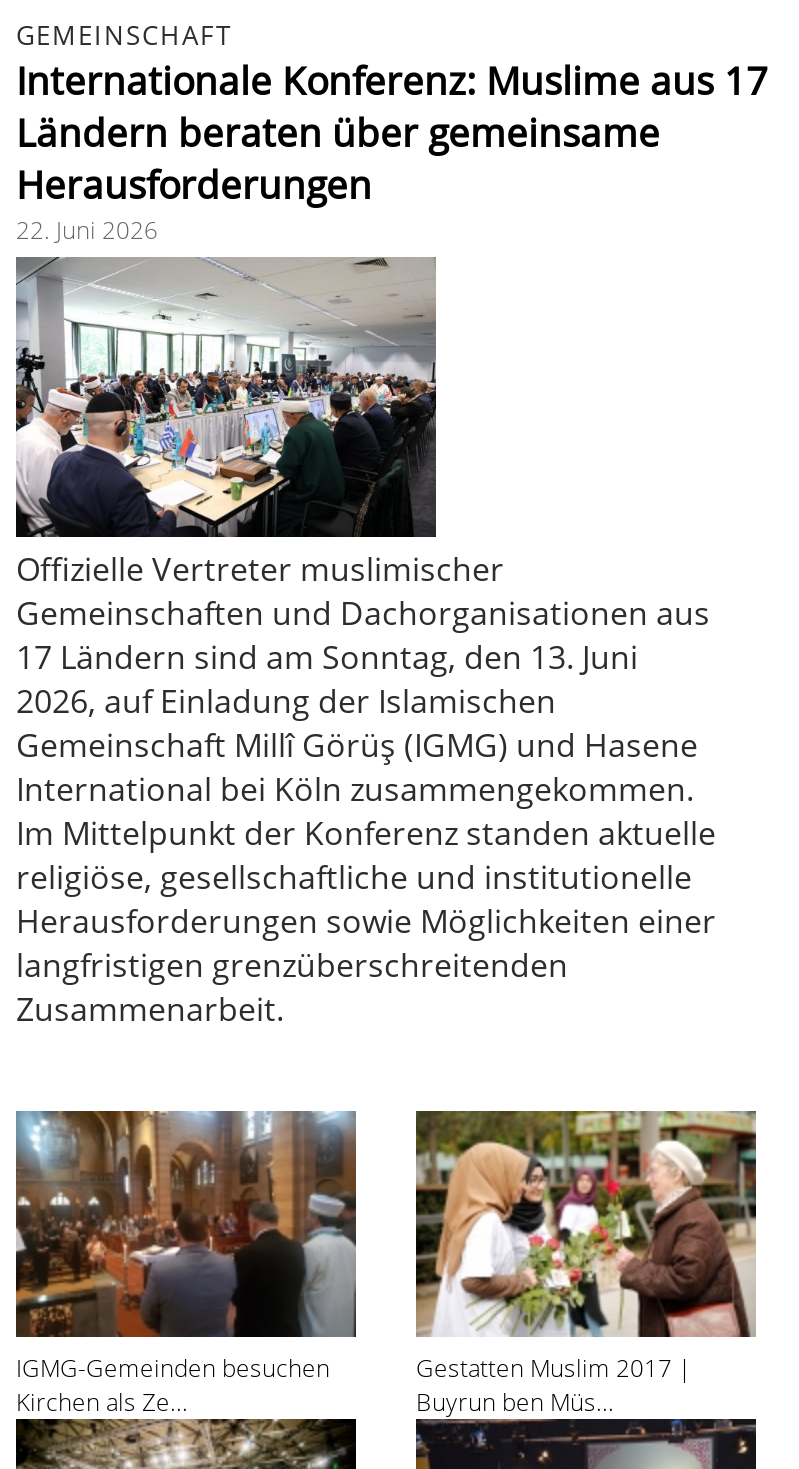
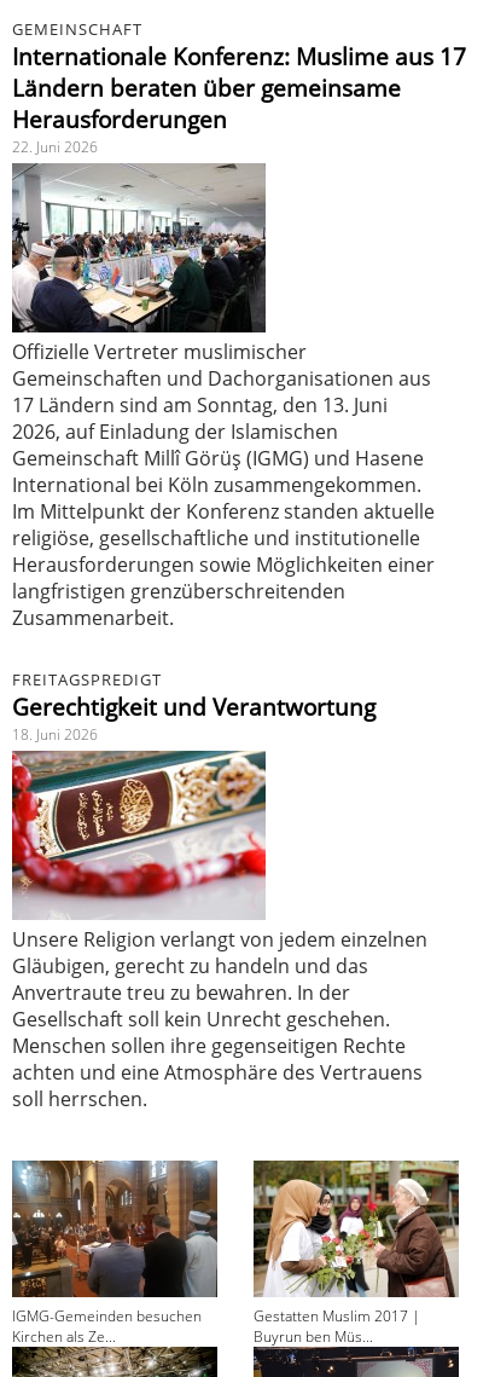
none -> [11,668,376,916] [image] | FREITAGSPREDIGT | Gerechtigkeit und Verantwortung | 18. Juni 2026
none -> [12,926,427,1112] Unsere Religion verlangt von jedem einzelnen | Gläubigen, gerecht zu handeln und das | Anvertraute treu zu bewahren. In der | Gesellschaft soll kein Unrecht geschehen. | Menschen sollen ihre gegenseitigen Rechte | achten und eine Atmosphäre des Vertrauens | soll herrschen.

